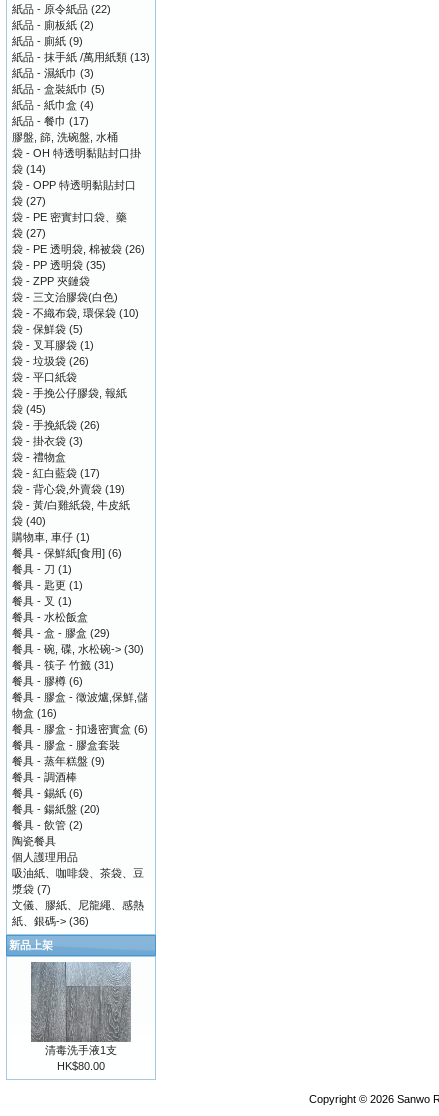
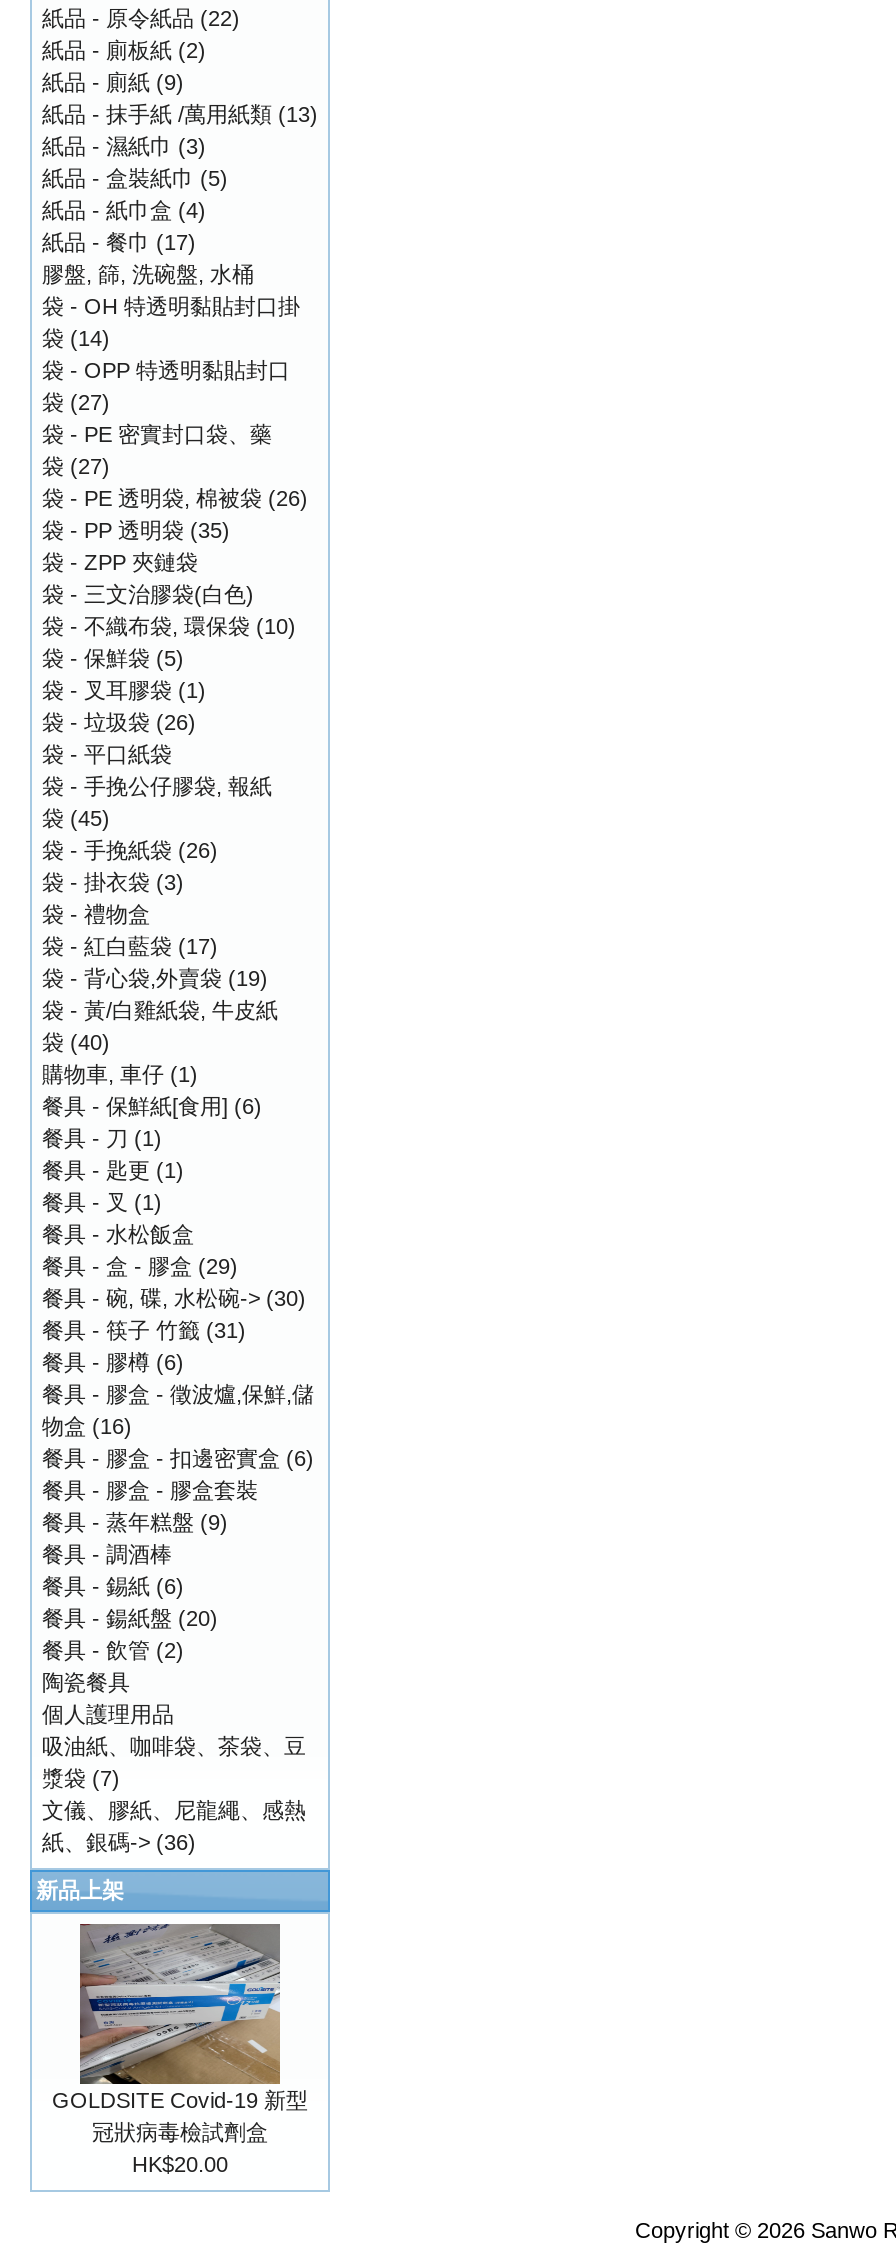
[31,961,131,1072] [image] | 清毒洗手液1支 | HK$80.00 -> [52,1922,308,2176] [image] | GOLDSITE Covid-19 新型 | 冠狀病毒檢試劑盒 | HK$20.00

